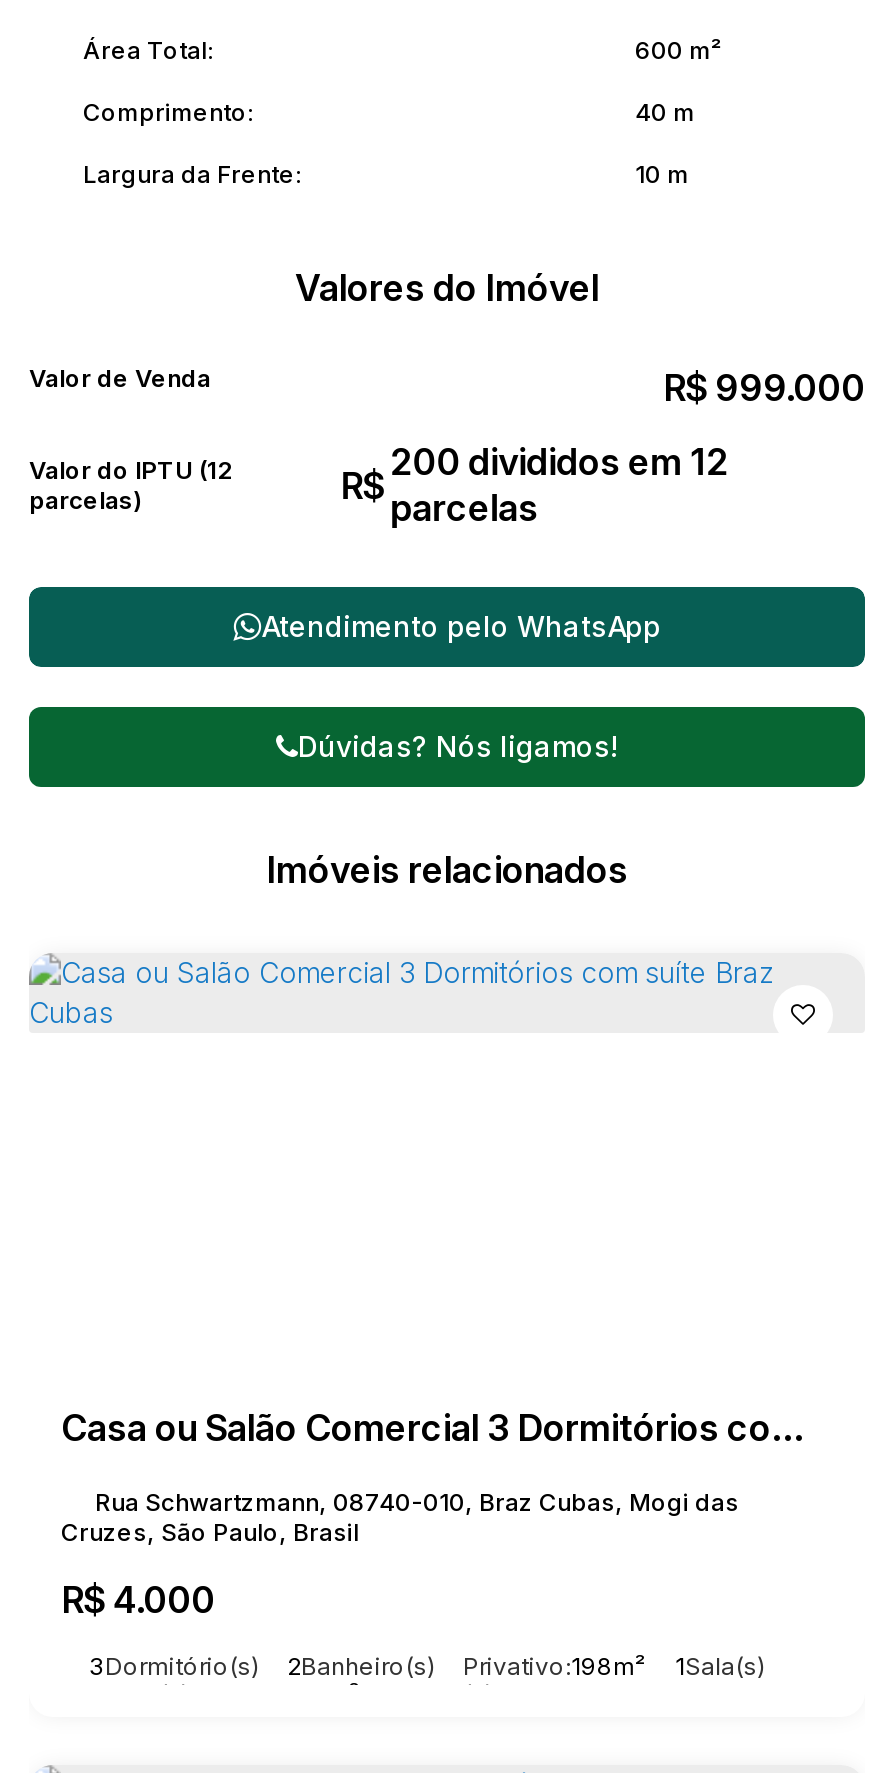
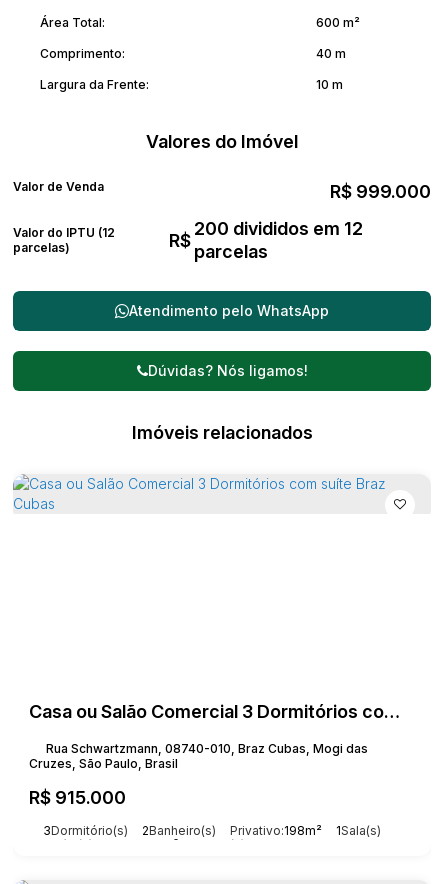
[61,1579,215,1621] R$4.000 -> [29,787,126,808] R$915.000

